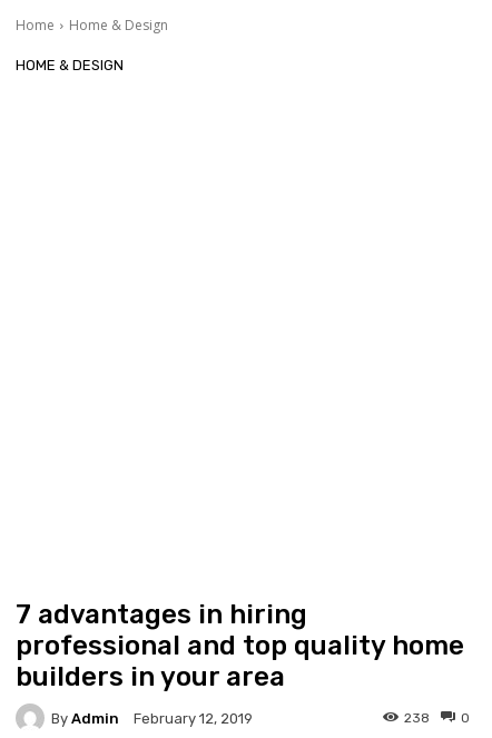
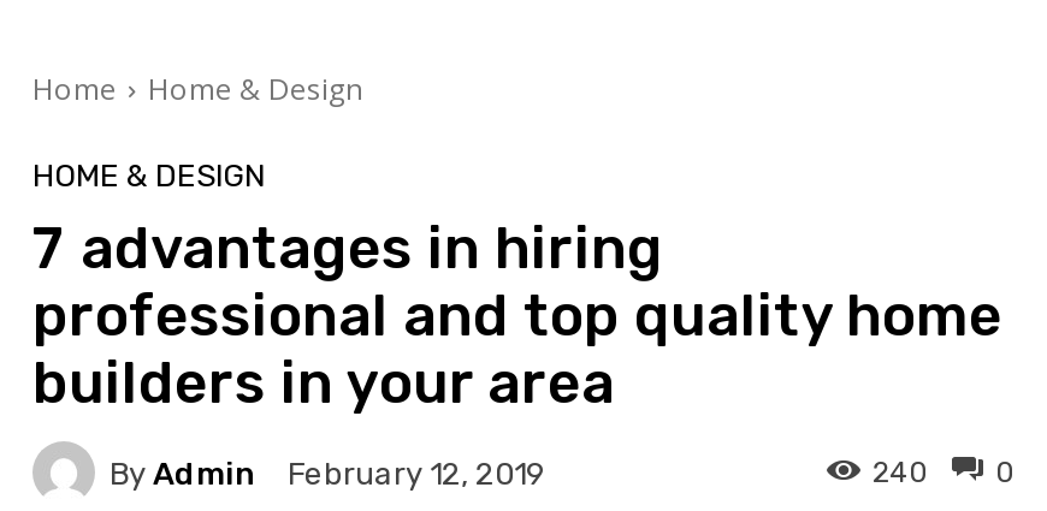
[404,710,470,726] 238 0 -> [872,455,1015,489] 240 0

